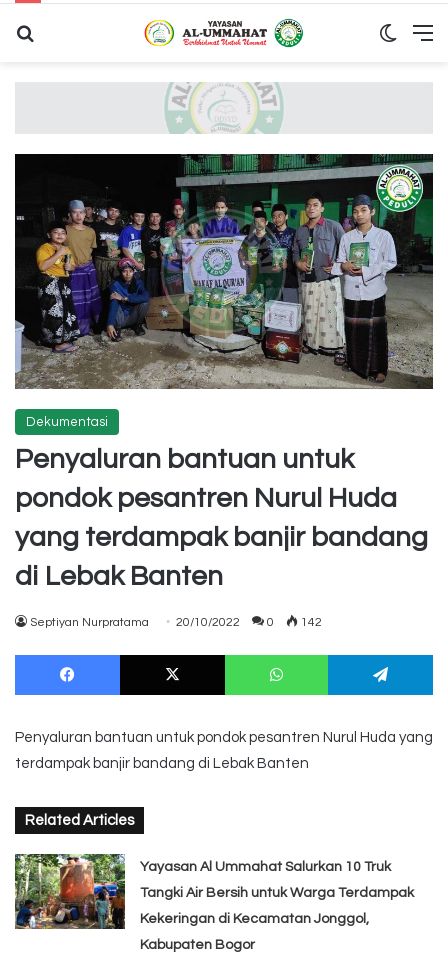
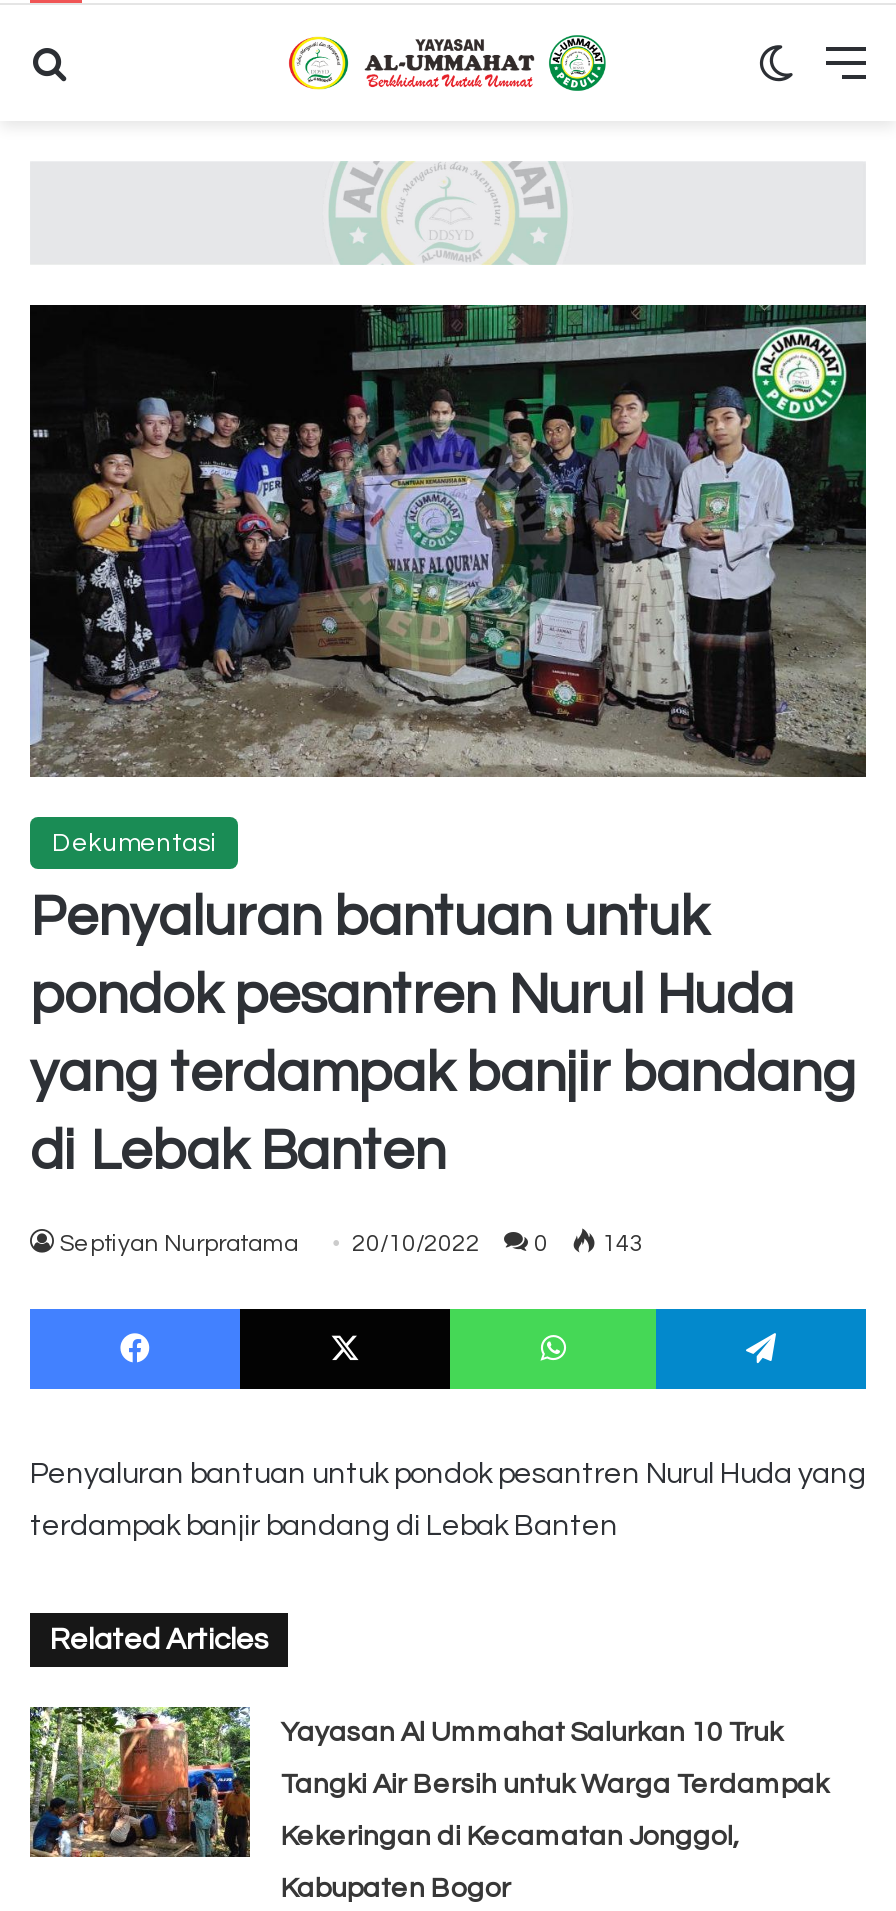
[267,616,322,629] 0 142 -> [534,1230,644,1256] 0 143

